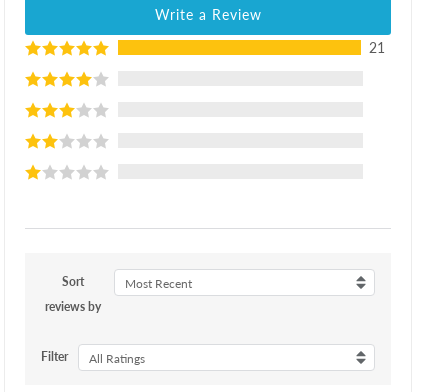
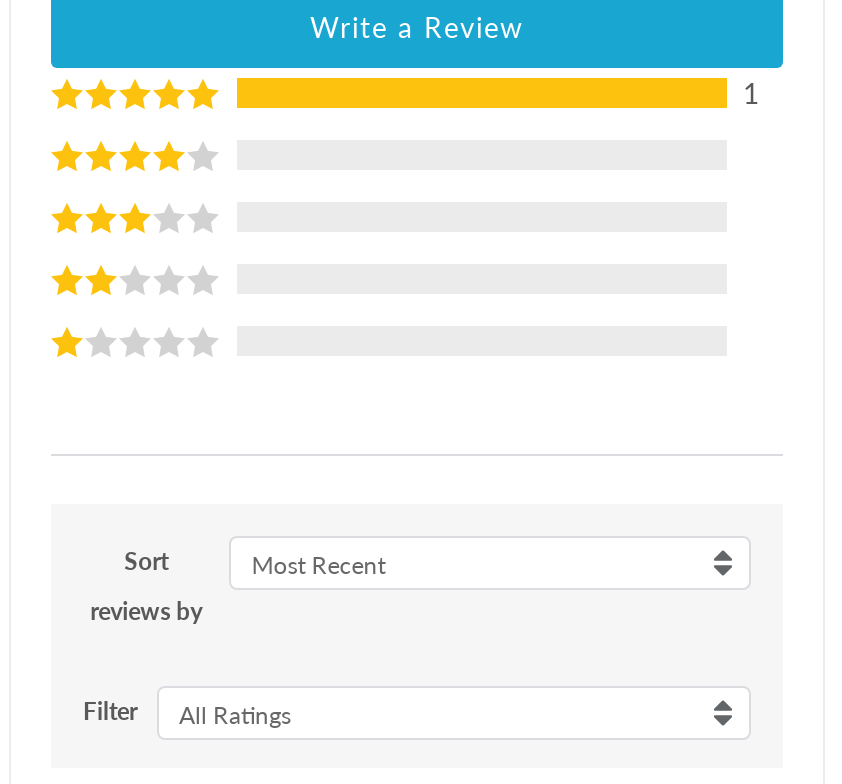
[369,39,385,56] 21 -> [743,77,759,111] 1

